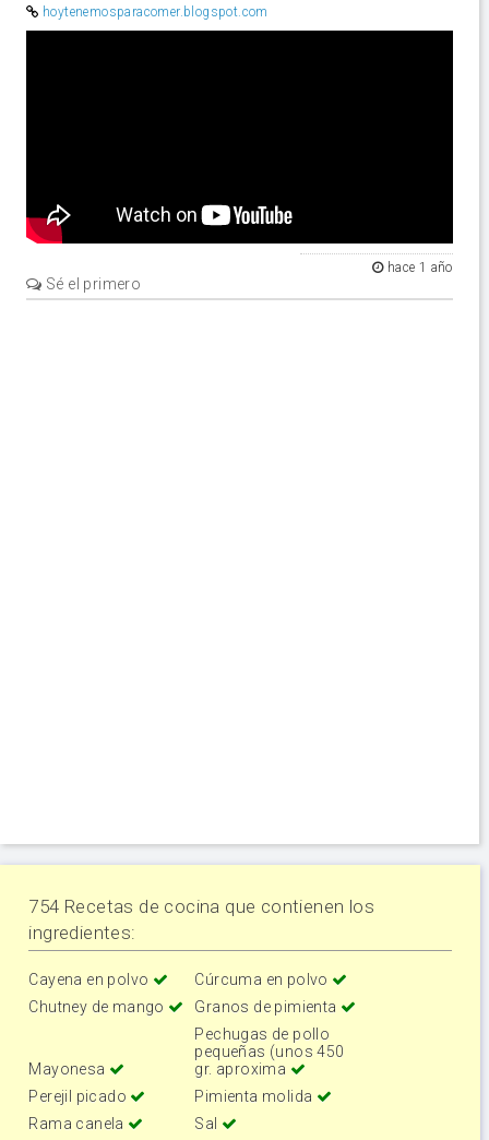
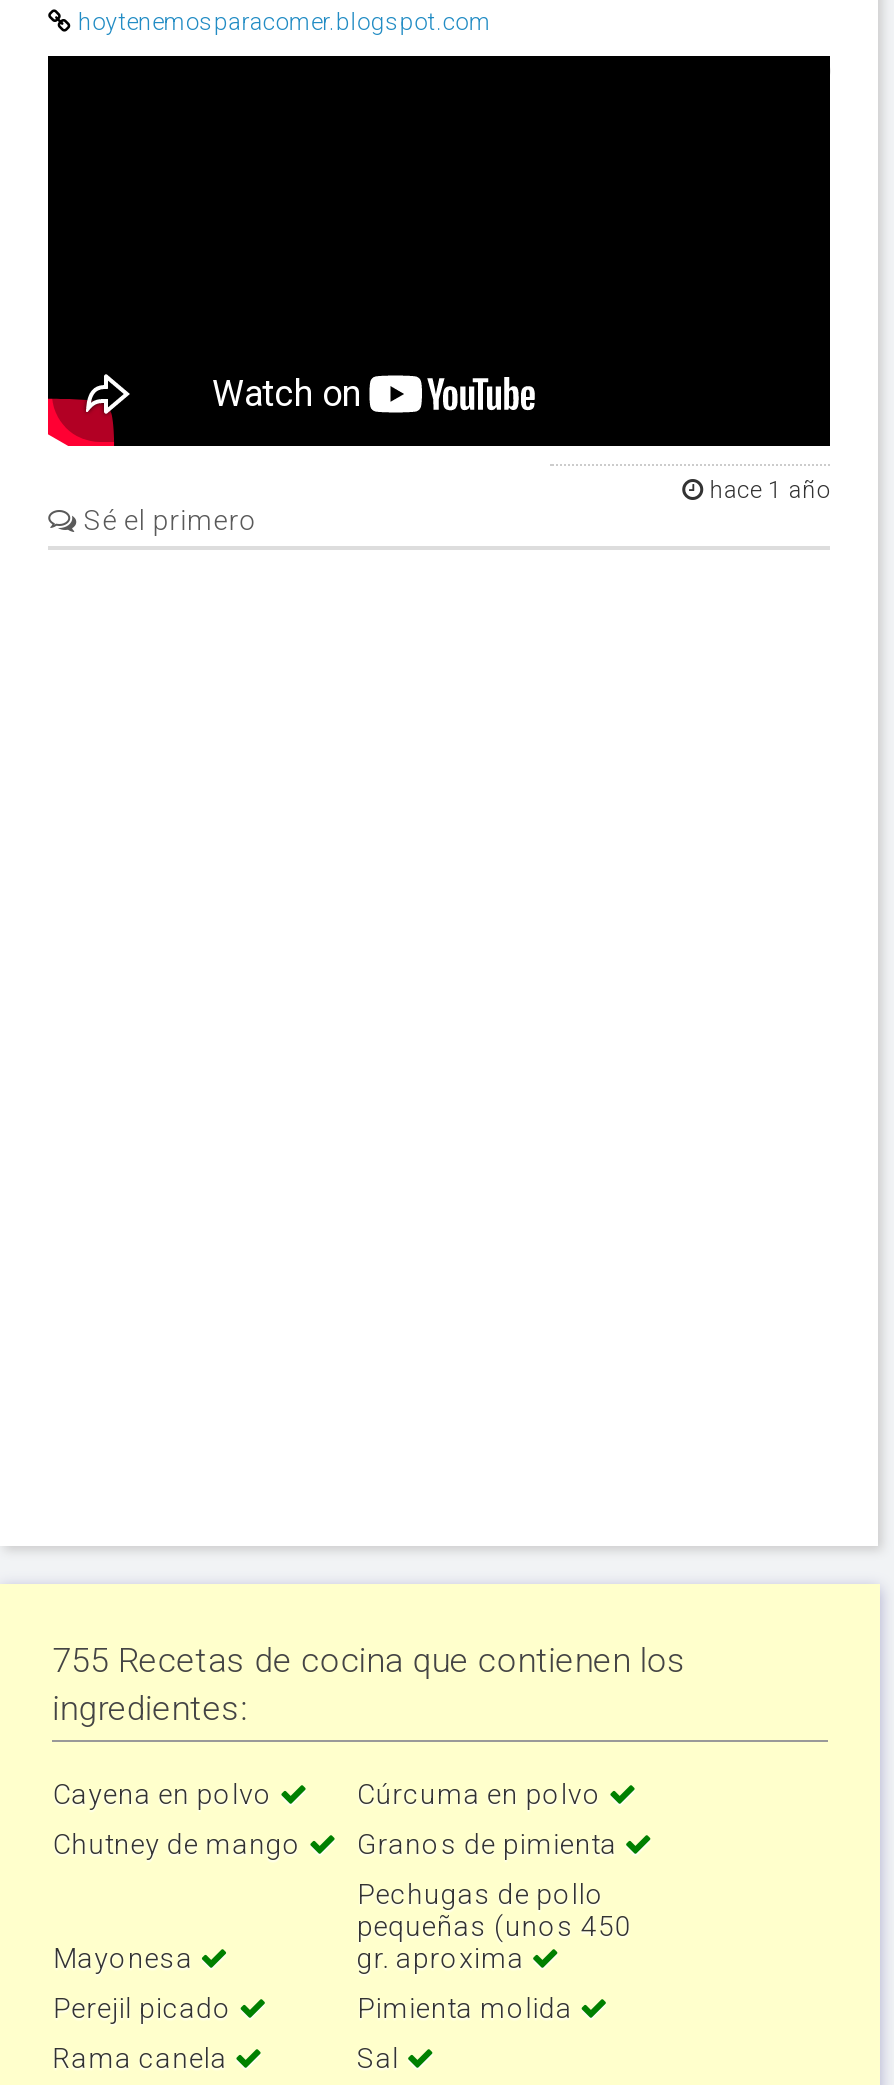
[29,896,374,918] 754 Recetas de cocina que contienen los -> [53,1641,686,1681] 755 Recetas de cocina que contienen los

